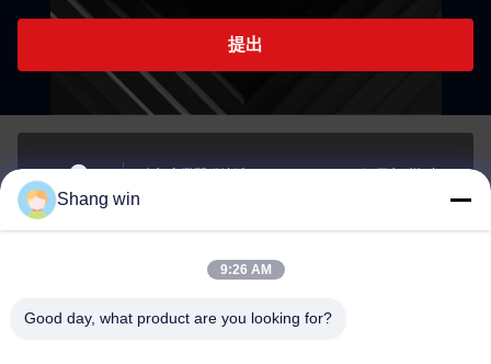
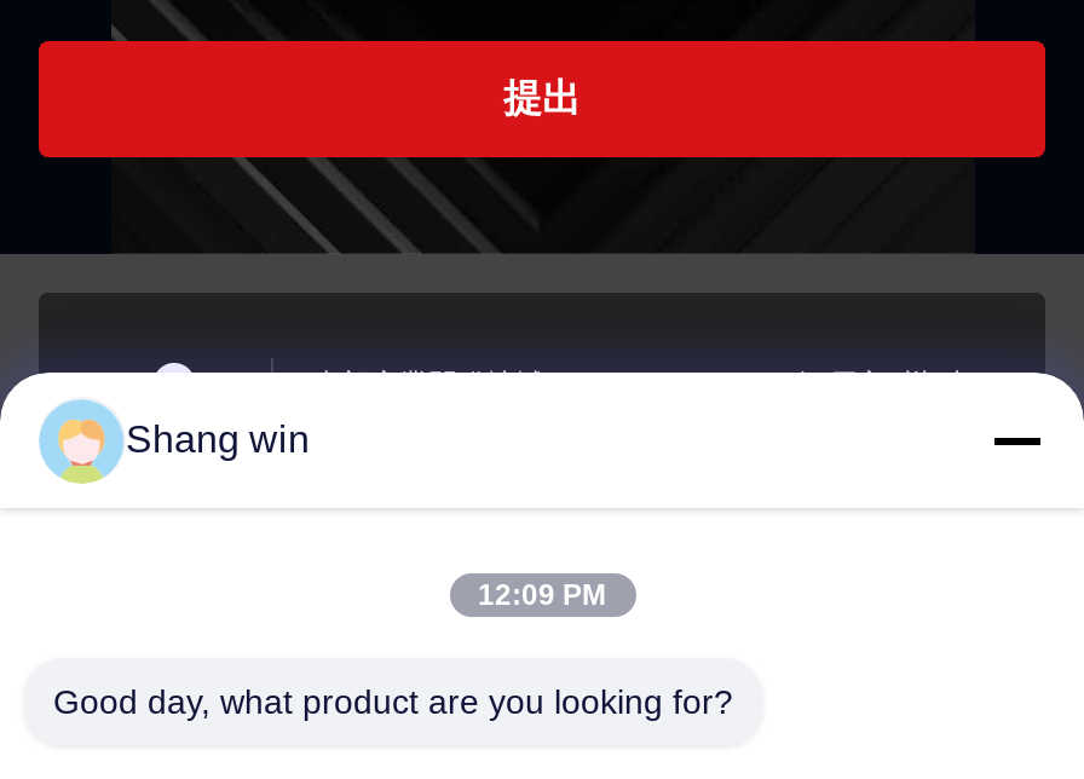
[220,262,271,277] 9:26 AM -> [478,578,606,612] 12:09 PM

